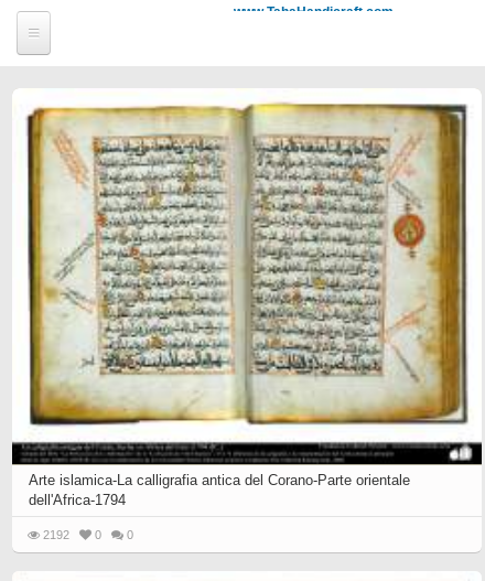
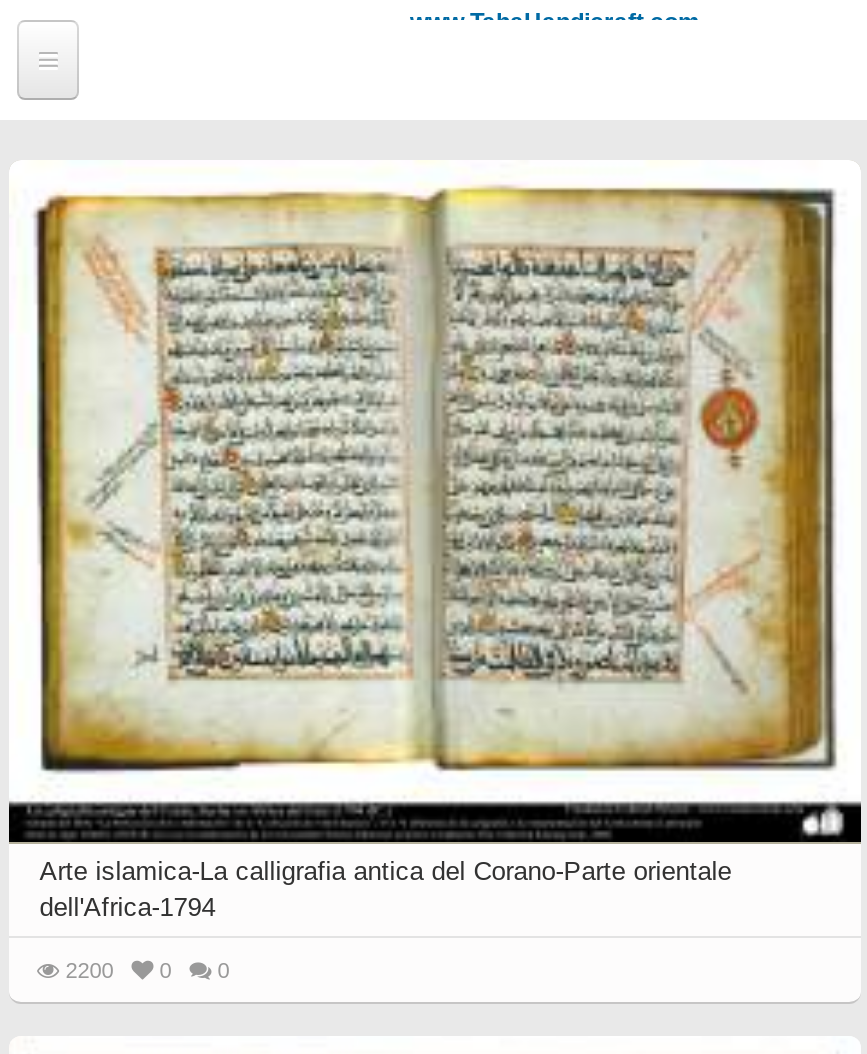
[40,528,134,541] 2192 0 0 -> [59,957,229,981] 2200 0 0

